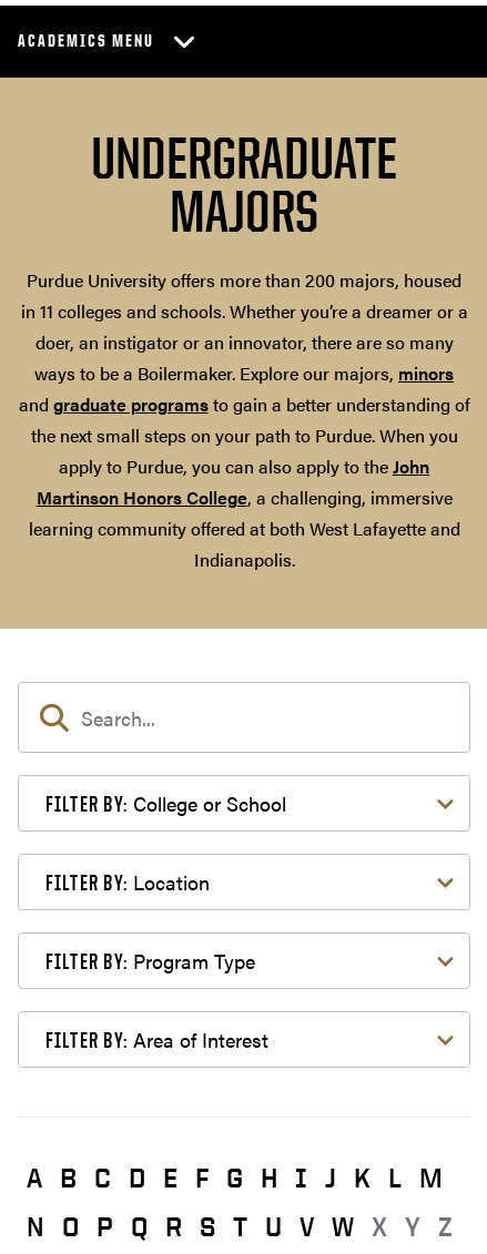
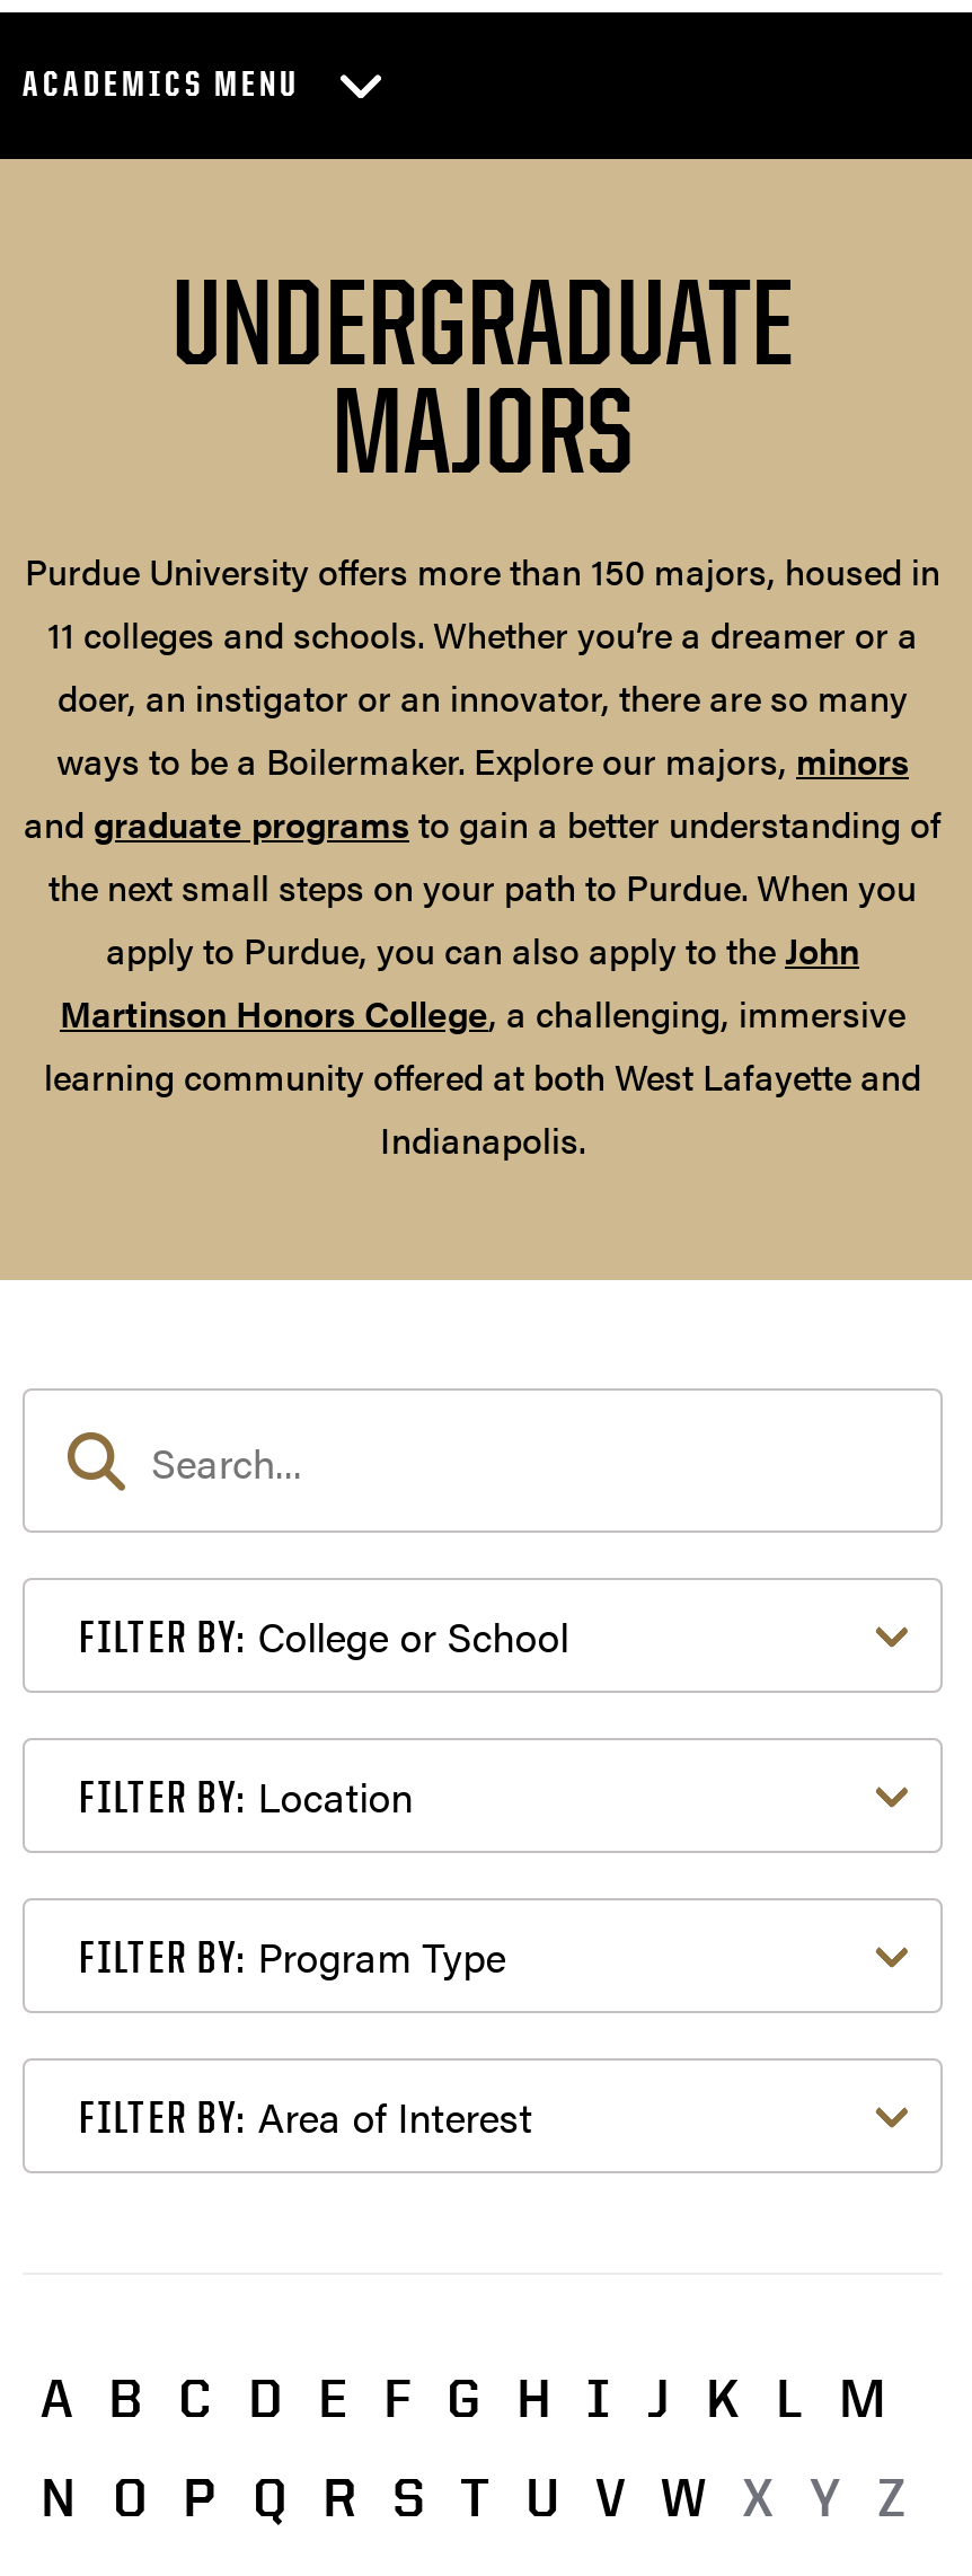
[21,267,468,324] Purdue University offers more than 200 majors, housed | in 11 colleges and schools. Whether you’re a dreamer or a -> [25,545,940,660] Purdue University offers more than 150 majors, housed in | 11 colleges and schools. Whether you’re a dreamer or a

